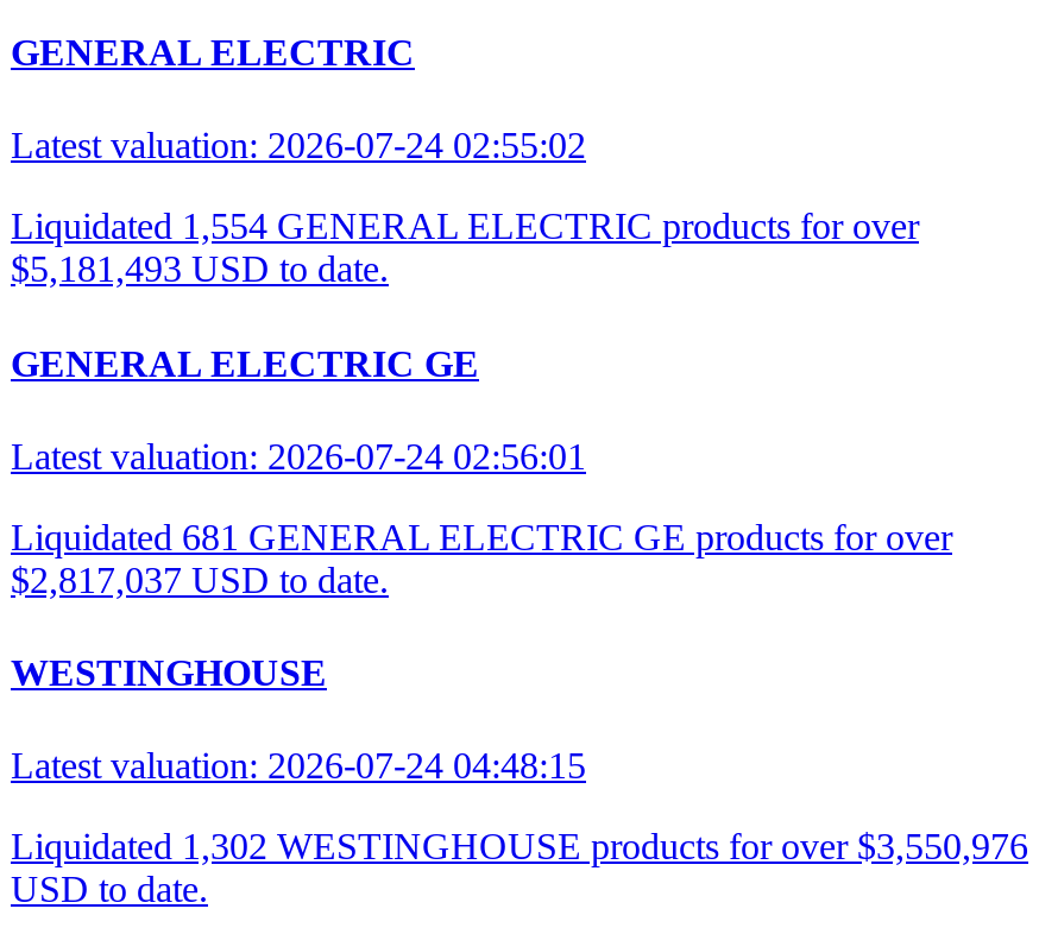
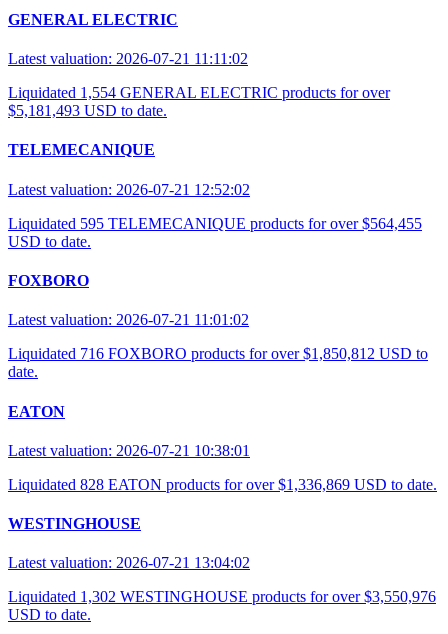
[11,125,586,166] Latest valuation: 2026-07-24 02:55:02 -> [8,50,248,67] Latest valuation: 2026-07-21 11:11:02
[11,342,952,599] GENERAL ELECTRIC GE | Latest valuation: 2026-07-24 02:56:01 | Liquidated 681 GENERAL ELECTRIC GE products for over | $2,817,037 USD to date. -> [8,141,437,493] TELEMECANIQUE | Latest valuation: 2026-07-21 12:52:02 | Liquidated 595 TELEMECANIQUE products for over $564,455 | USD to date. | FOXBORO | Latest valuation: 2026-07-21 11:01:02 | Liquidated 716 FOXBORO products for over $1,850,812 USD to | date. | EATON | Latest valuation: 2026-07-21 10:38:01 | Liquidated 828 EATON products for over $1,336,869 USD to date.
[11,746,586,786] Latest valuation: 2026-07-24 04:48:15 -> [8,554,250,571] Latest valuation: 2026-07-21 13:04:02

